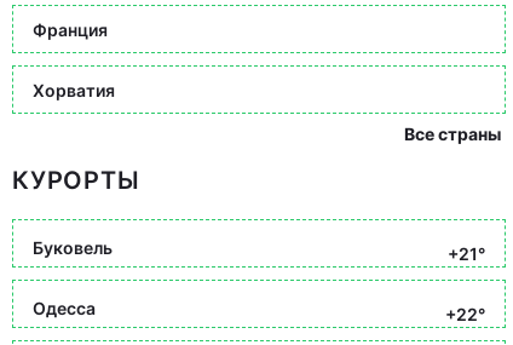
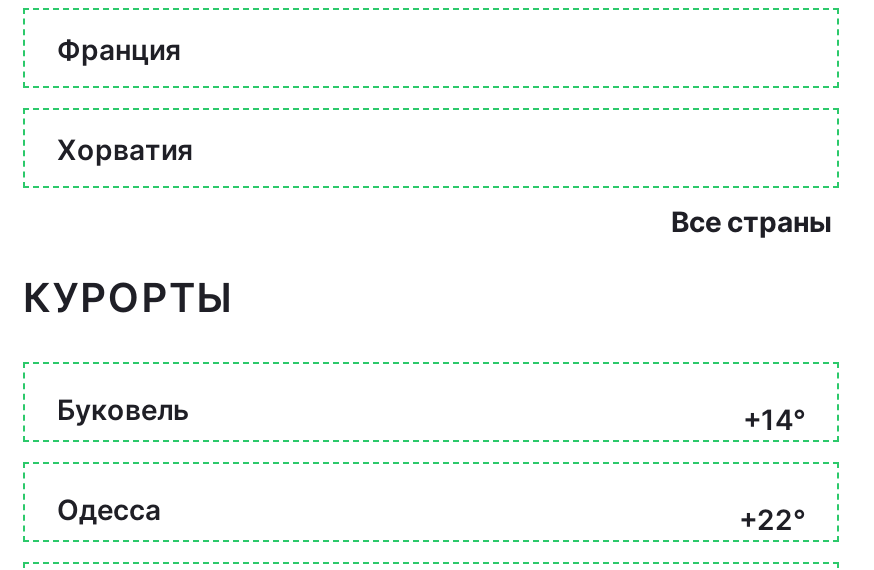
[448,243,485,264] +21° -> [743,402,805,436] +14°

